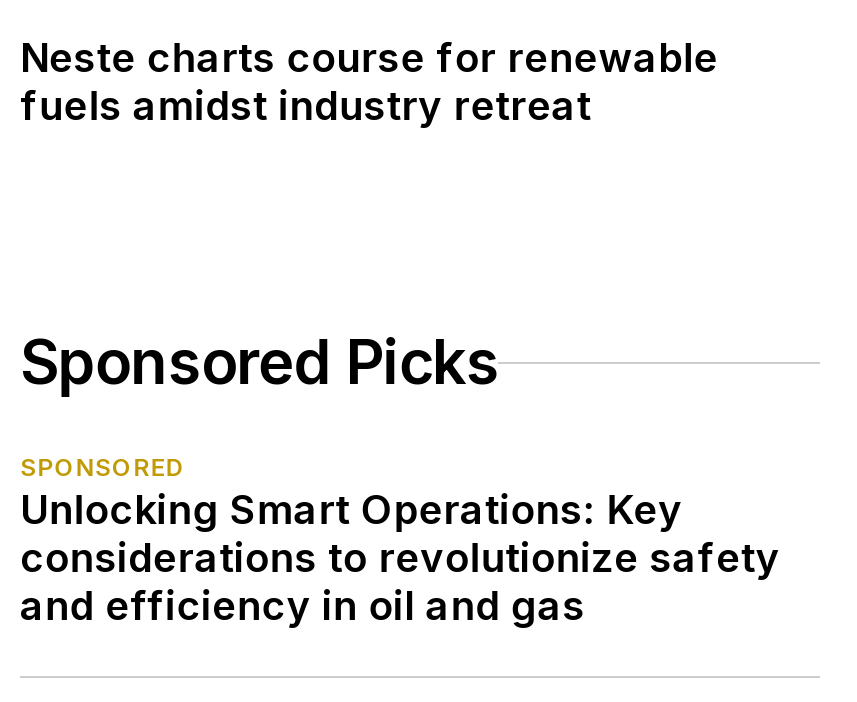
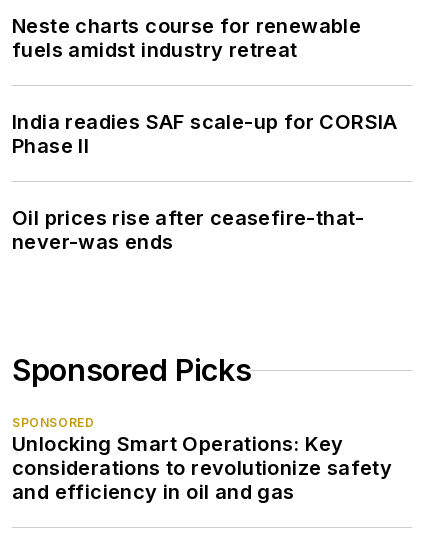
none -> [12,110,398,254] India readies SAF scale-up for CORSIA | Phase II | Oil prices rise after ceasefire-that- | never-was ends

